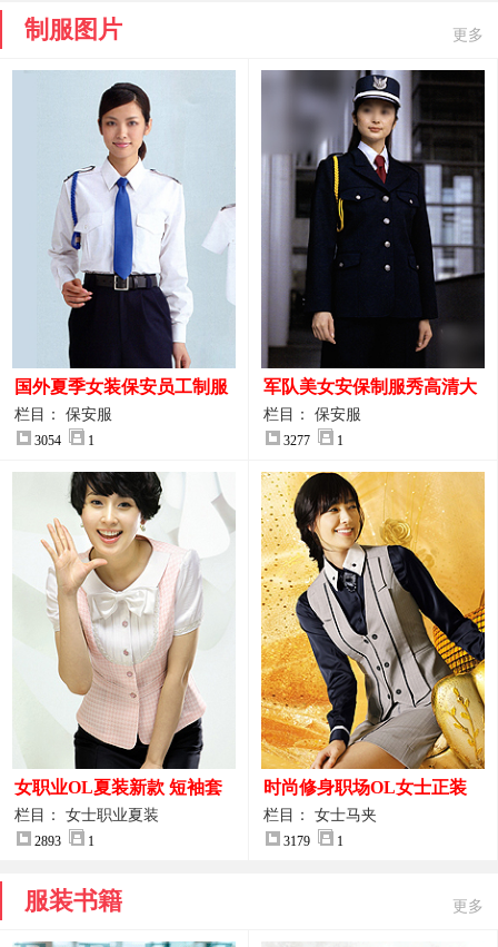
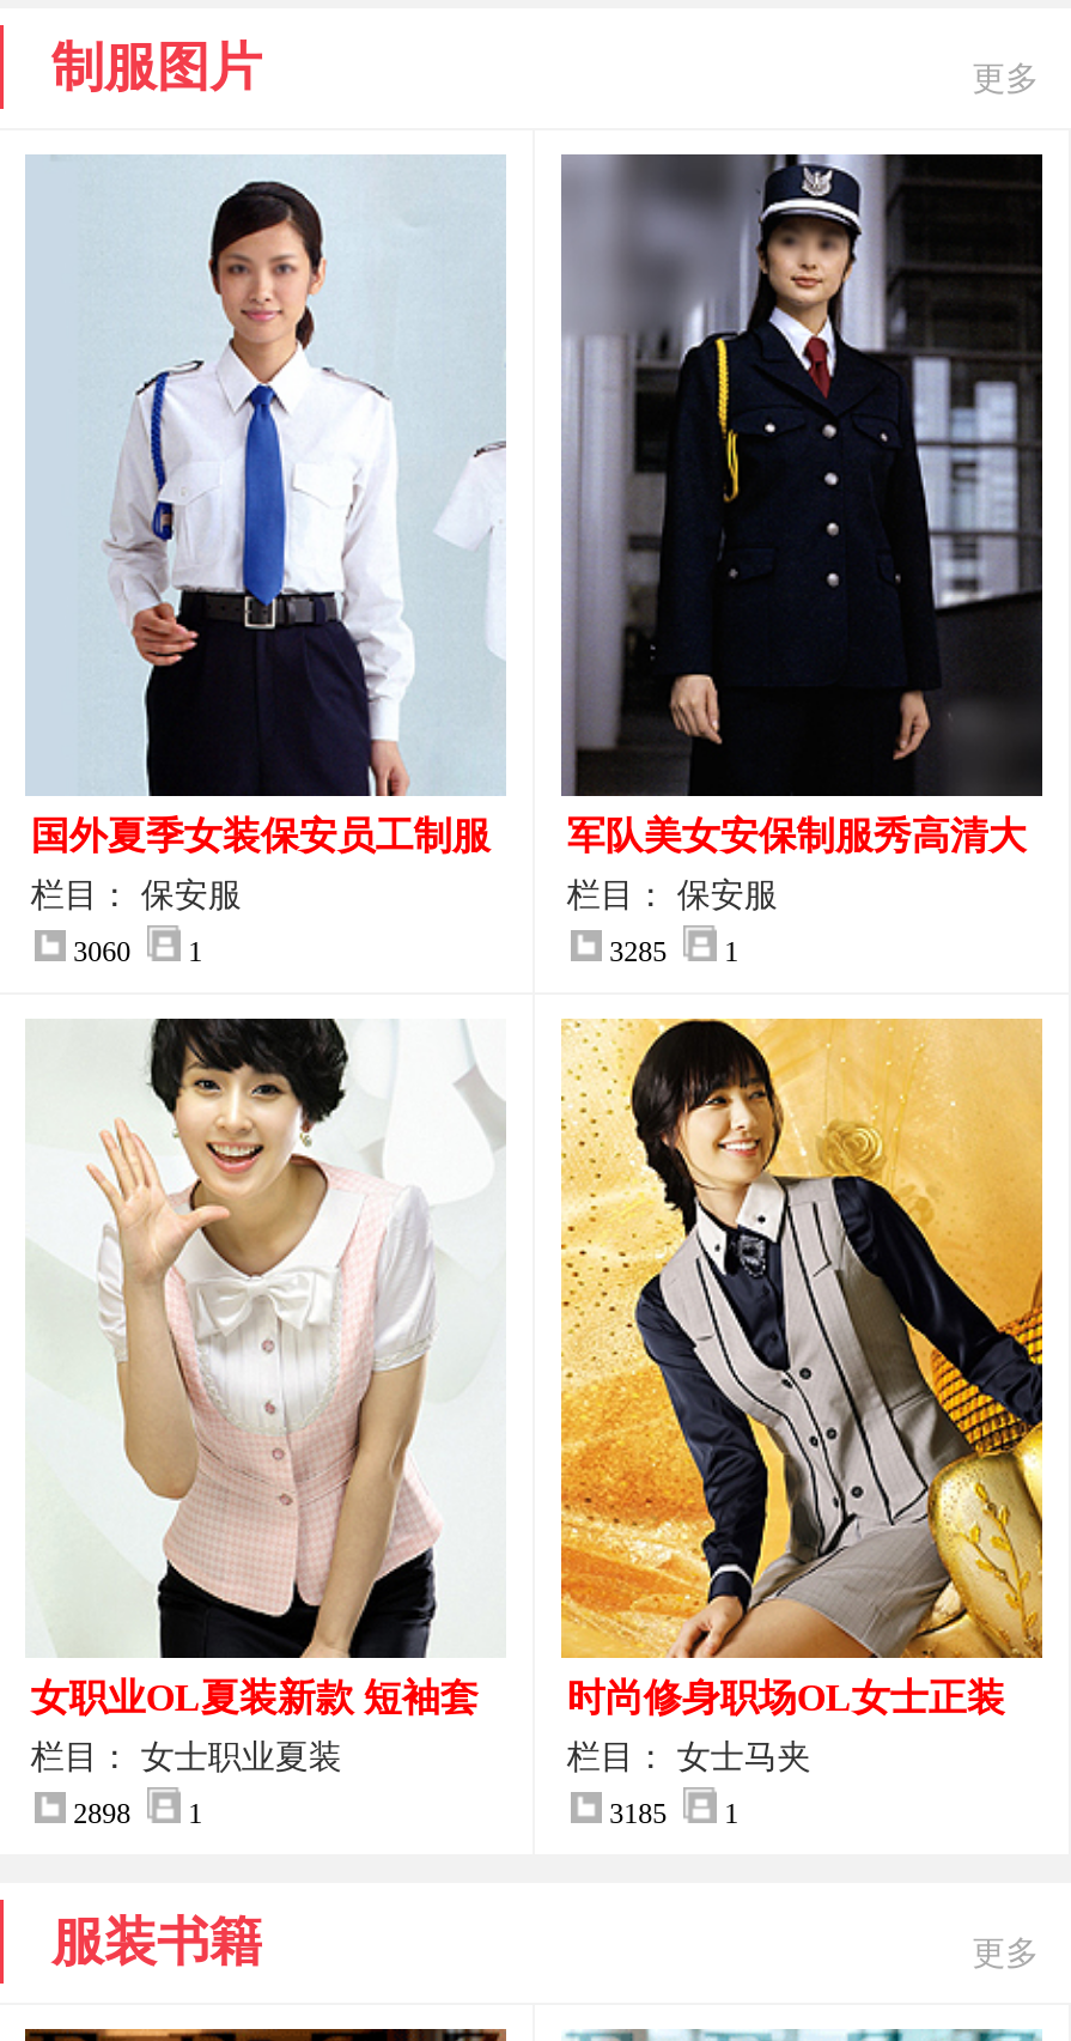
[31,433,95,448] 3054 1 -> [66,934,203,968] 3060 1
[280,433,344,448] 3277 1 -> [602,934,739,968] 3285 1
[31,834,95,850] 2893 1 -> [66,1798,203,1831] 2898 1
[280,834,344,850] 3179 1 -> [602,1798,739,1831] 3185 1

